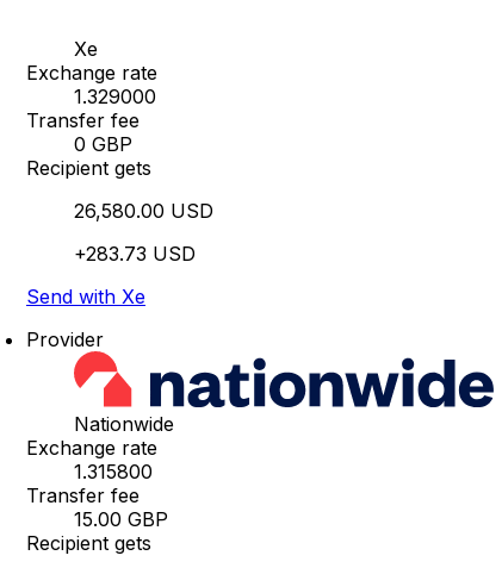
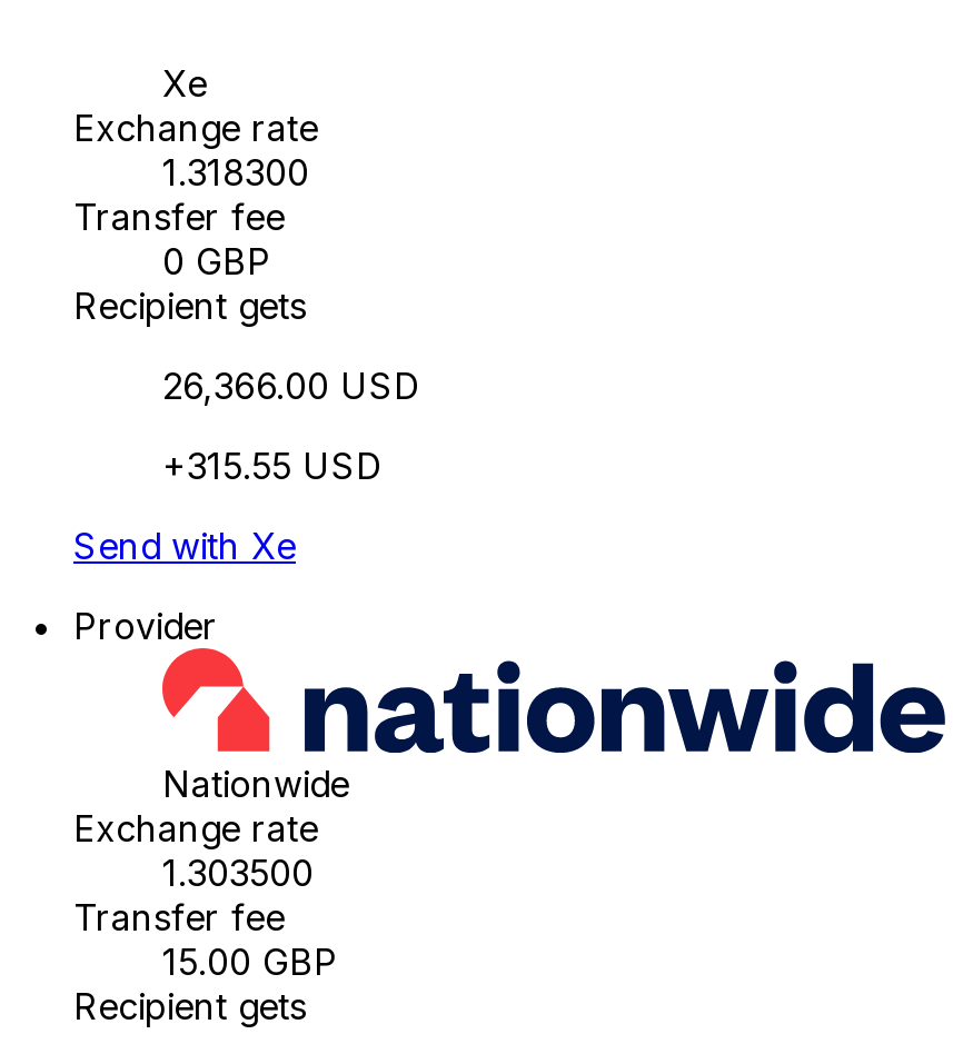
[74,85,156,109] 1.329000 -> [162,151,309,195] 1.318300
[74,199,213,223] 26,580.00 USD -> [162,364,420,408] 26,366.00 USD
[74,242,196,266] +283.73 USD -> [162,444,383,489] +315.55 USD
[74,460,153,483] 1.315800 -> [162,851,314,895] 1.303500

